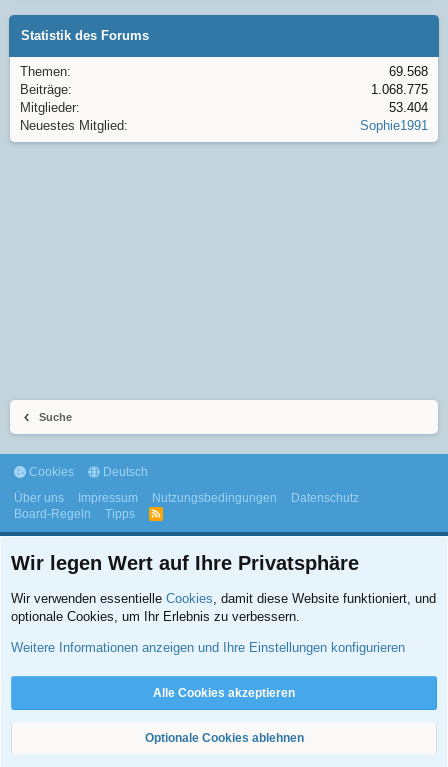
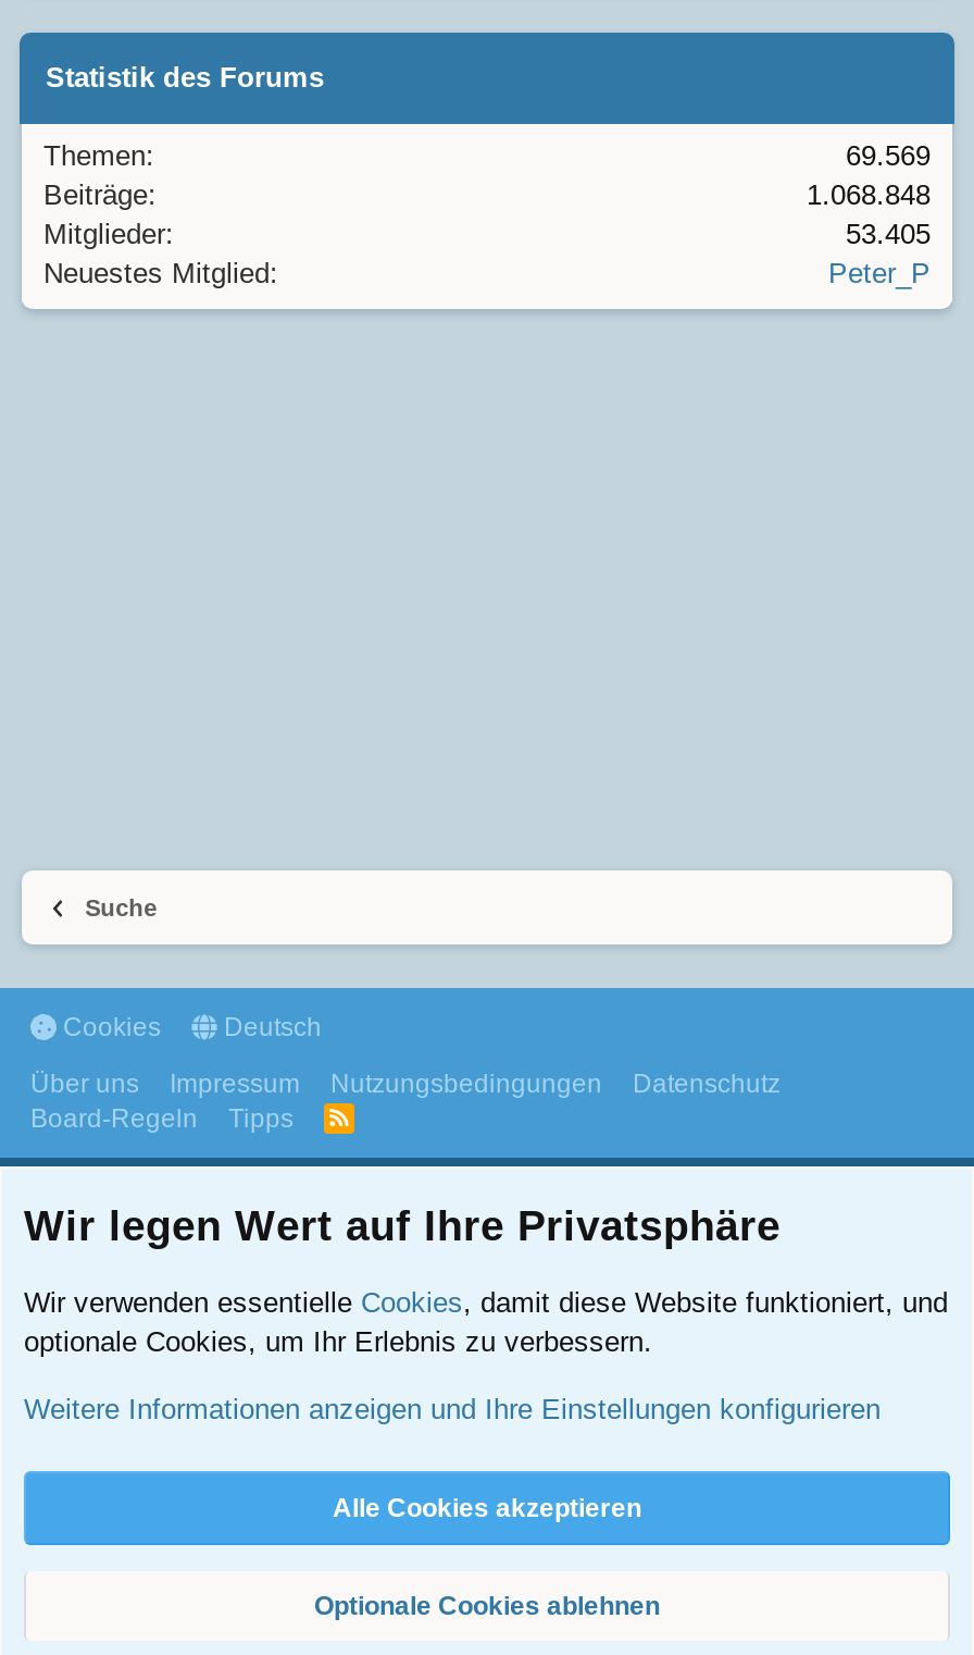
[389,64,428,79] 69.568 -> [846,140,931,172] 69.569
[371,82,428,97] 1.068.775 -> [807,179,931,212] 1.068.848
[389,100,428,115] 53.404 -> [846,218,931,251] 53.405
[360,118,428,133] Sophie1991 -> [828,257,931,290] Peter_P

